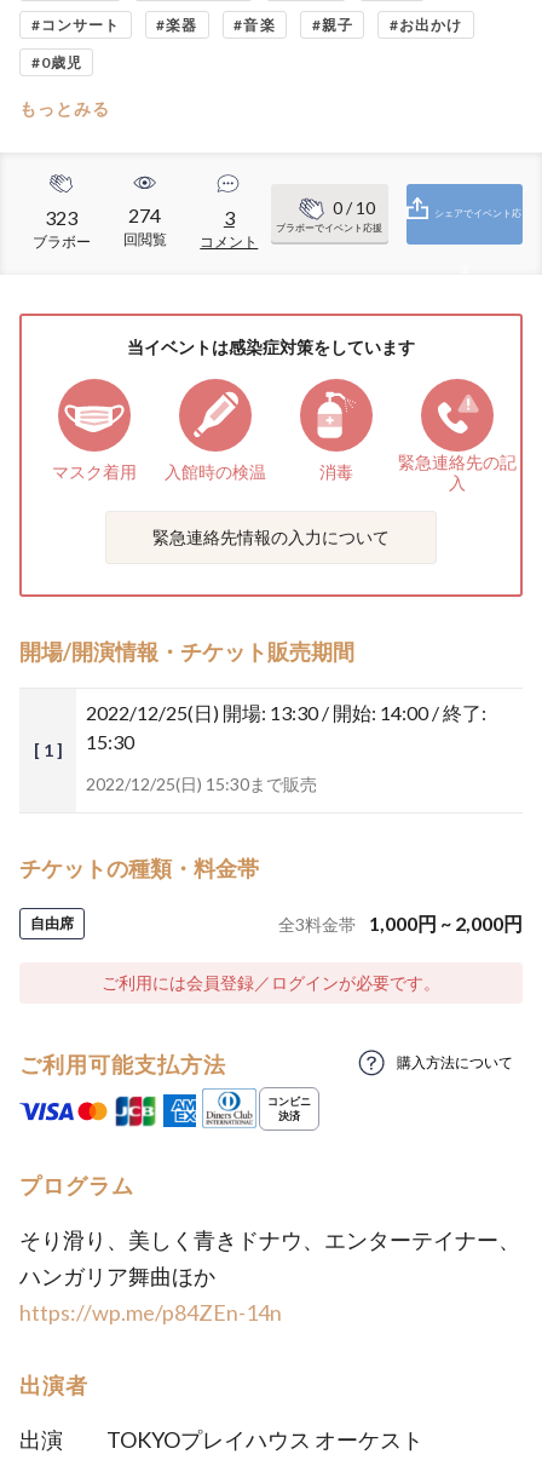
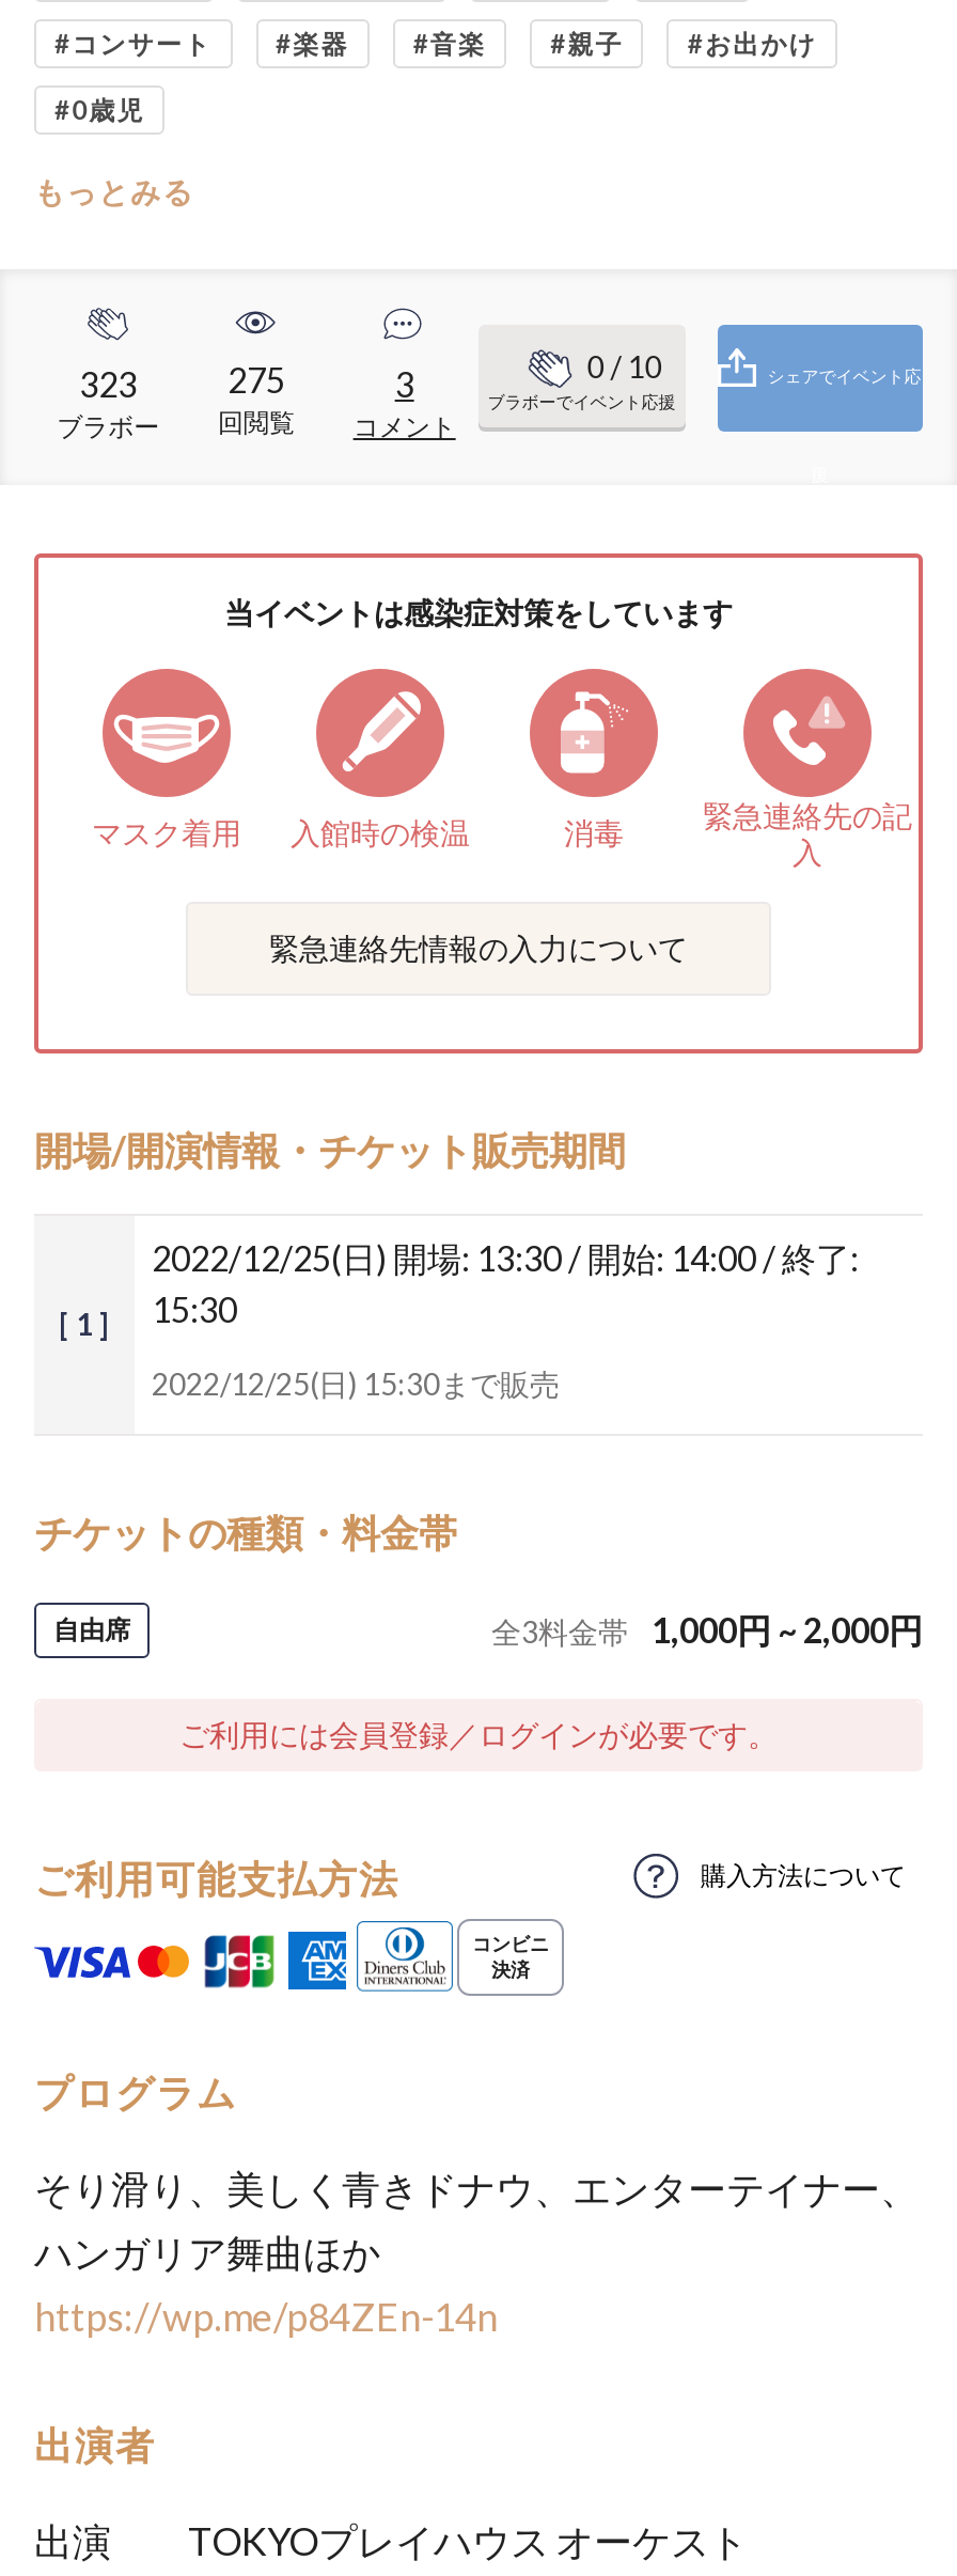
[129,203,162,226] 274 -> [228,359,285,400] 275

